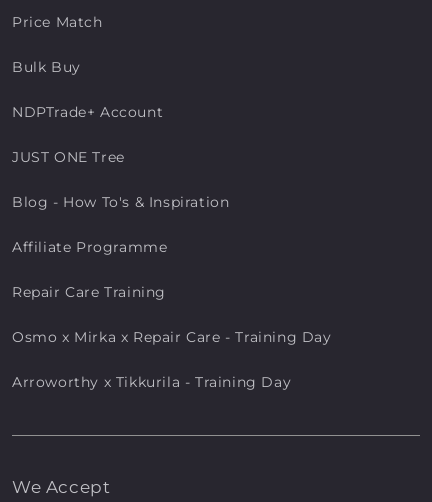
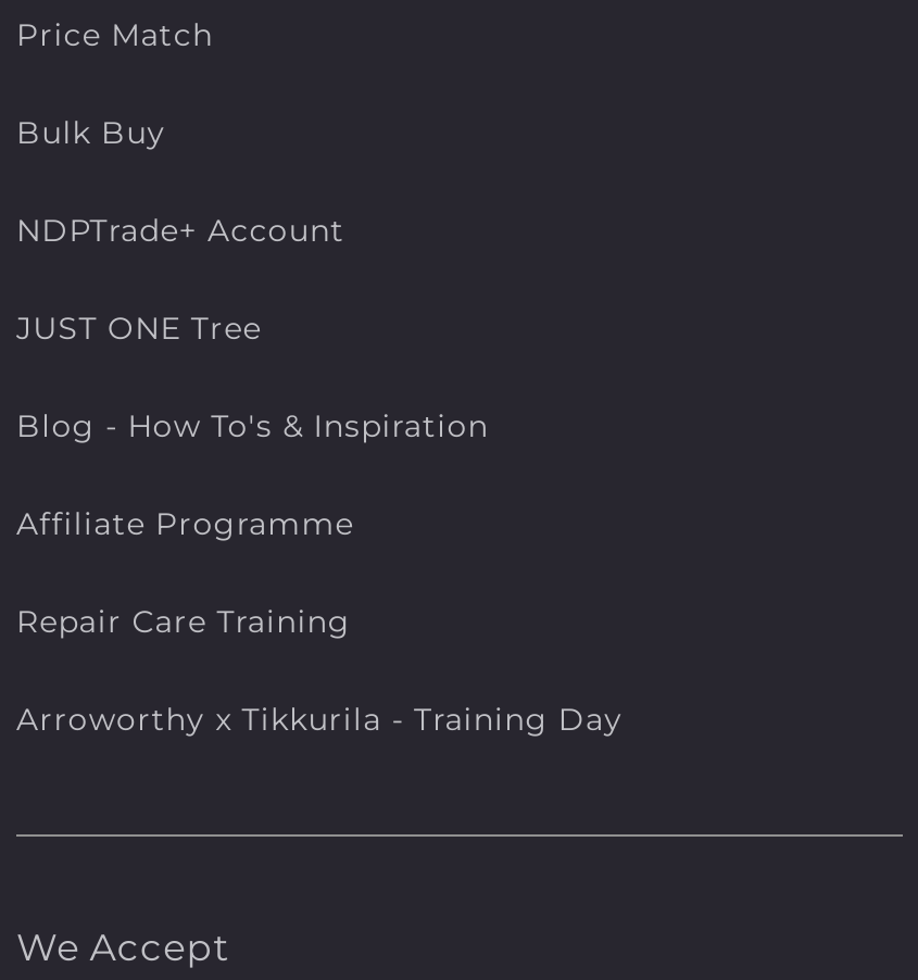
[12,328,332,346] Osmo x Mirka x Repair Care - Training Day -> none

